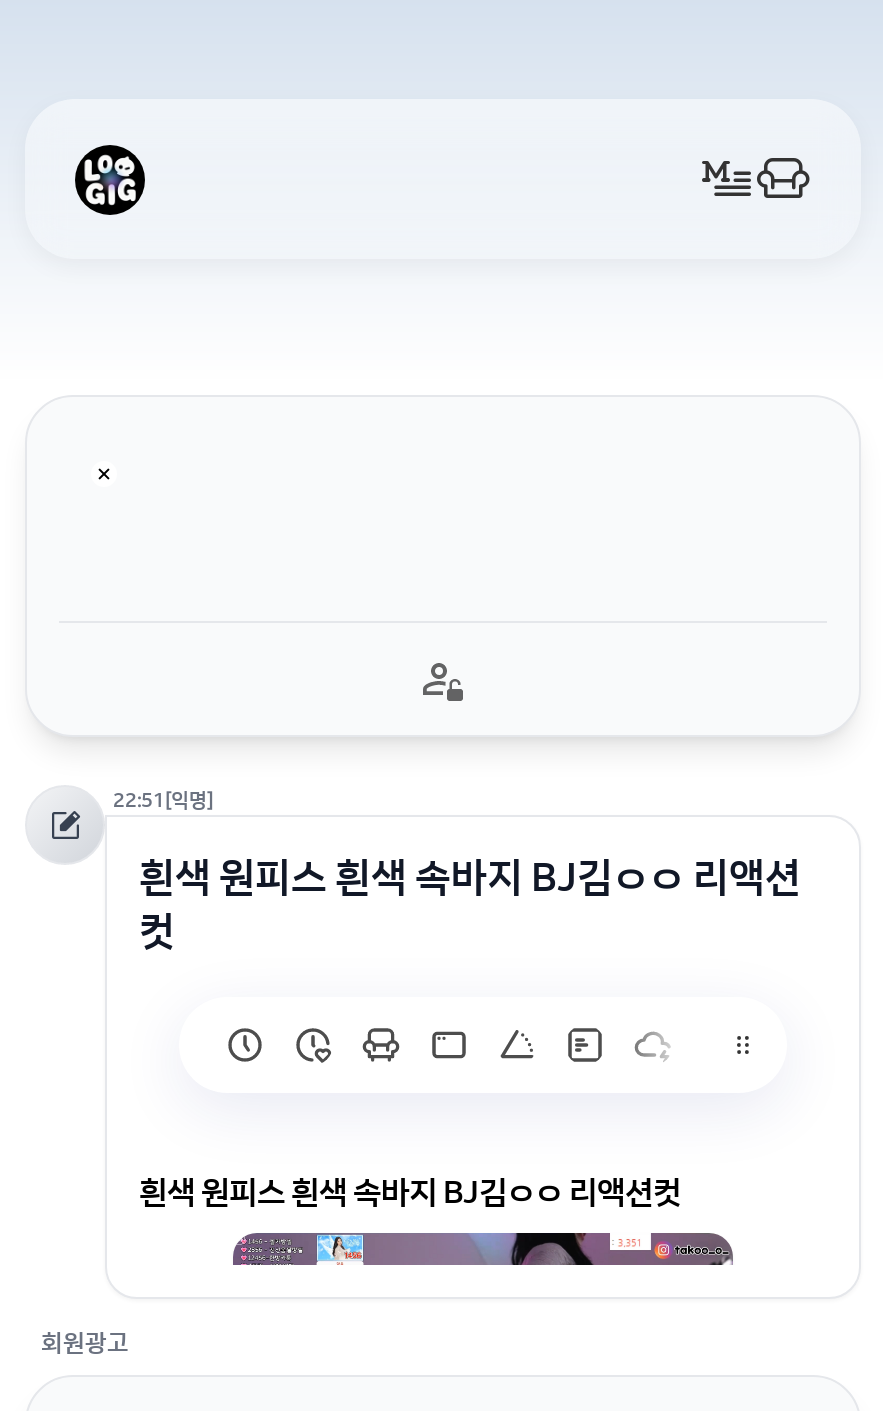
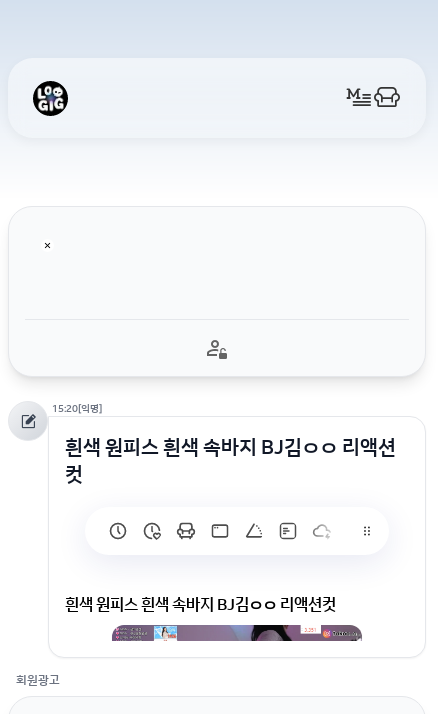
[113,787,213,813] 22:51 [익명] -> [52,402,102,415] 15:20 [익명]

